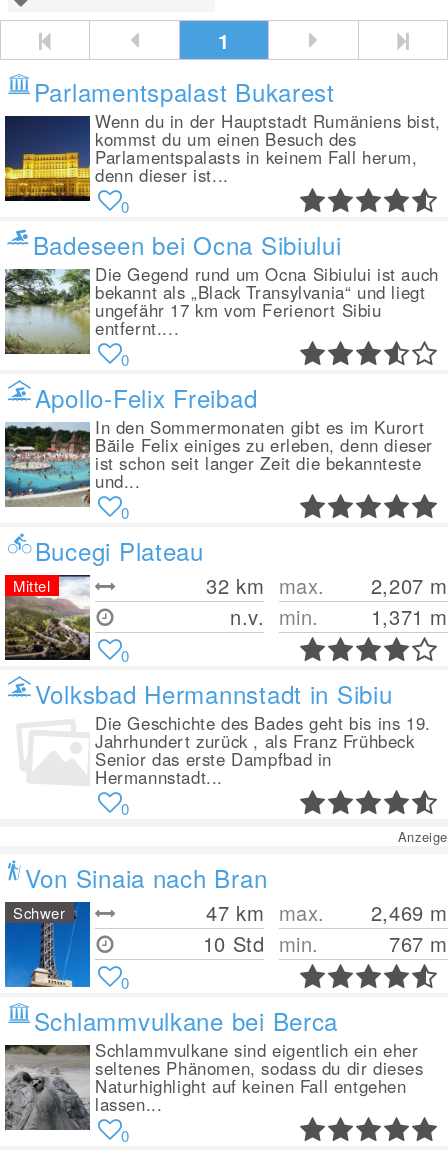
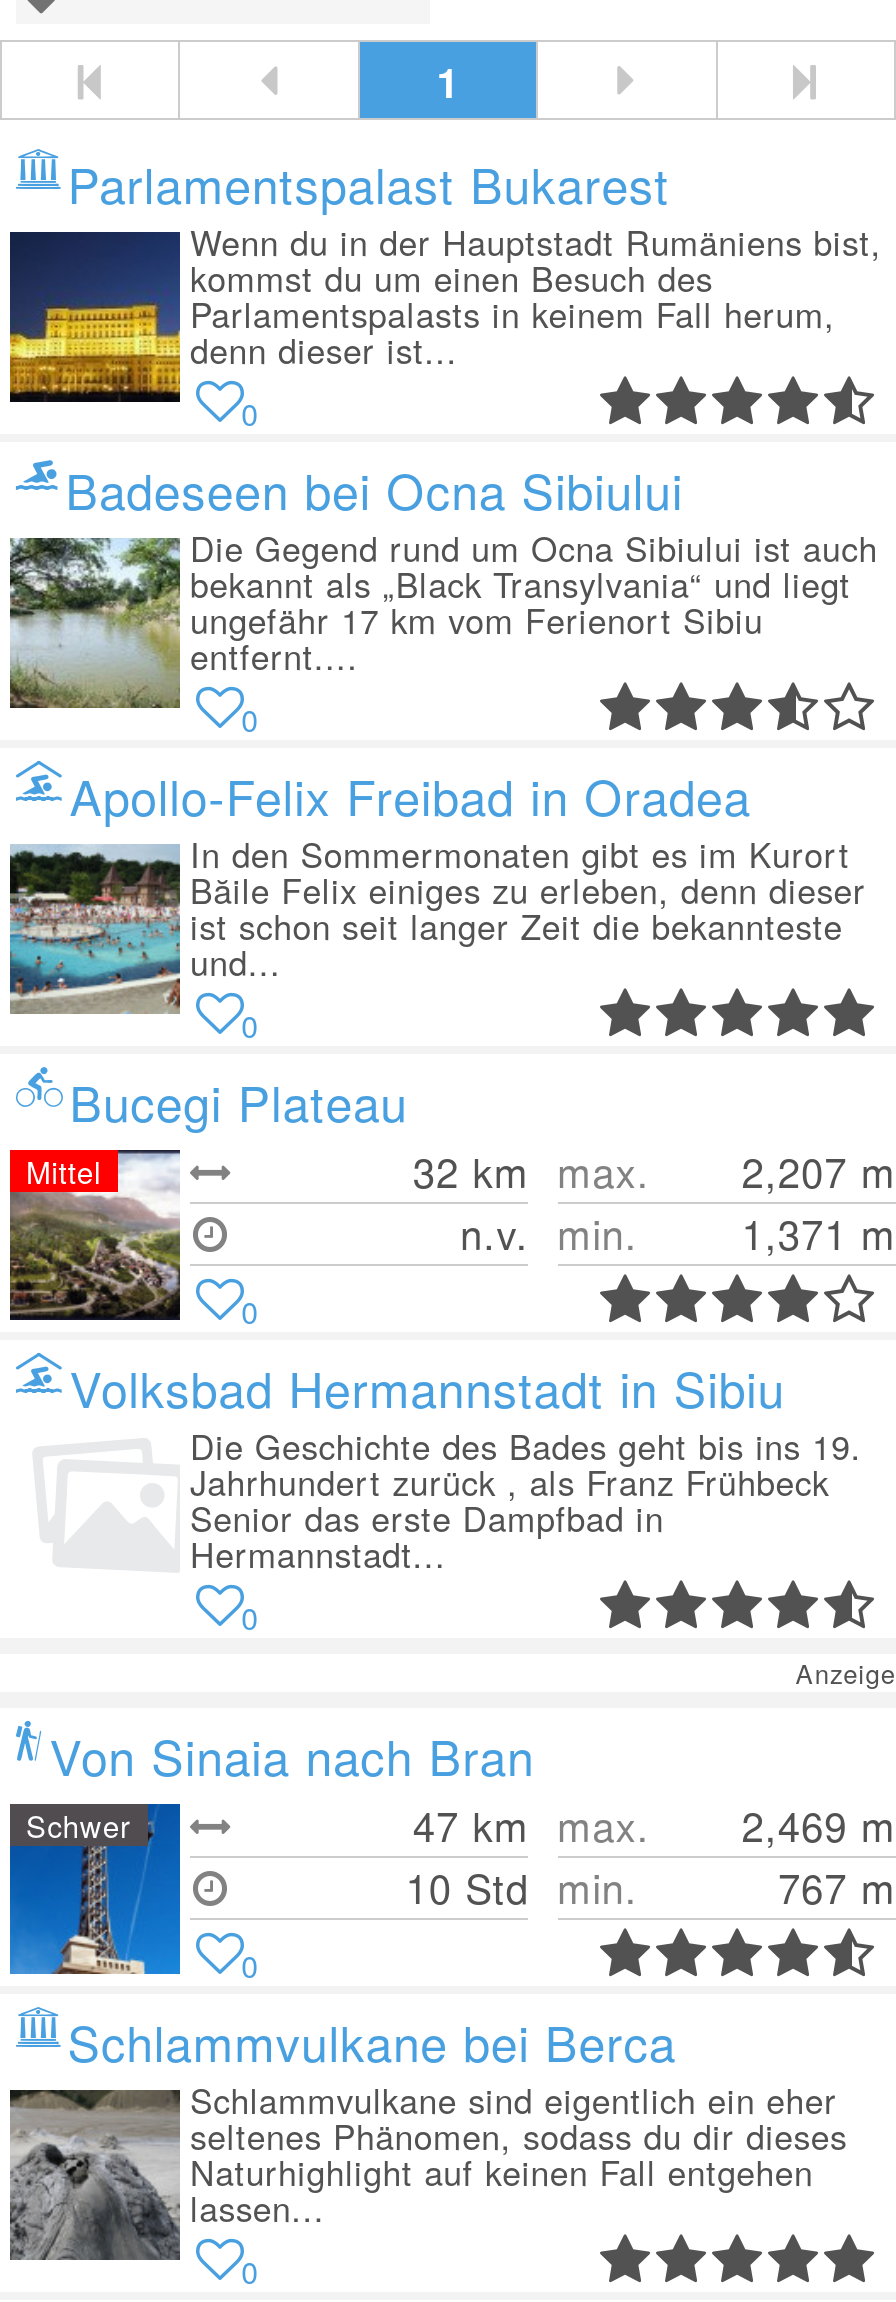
[35,380,257,415] Apollo-Felix Freibad -> [69,760,751,830] Apollo-Felix Freibad in Oradea

